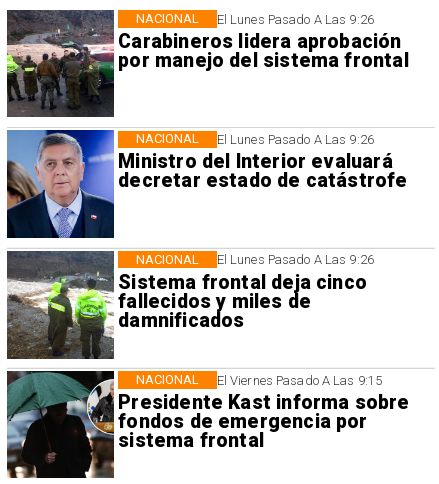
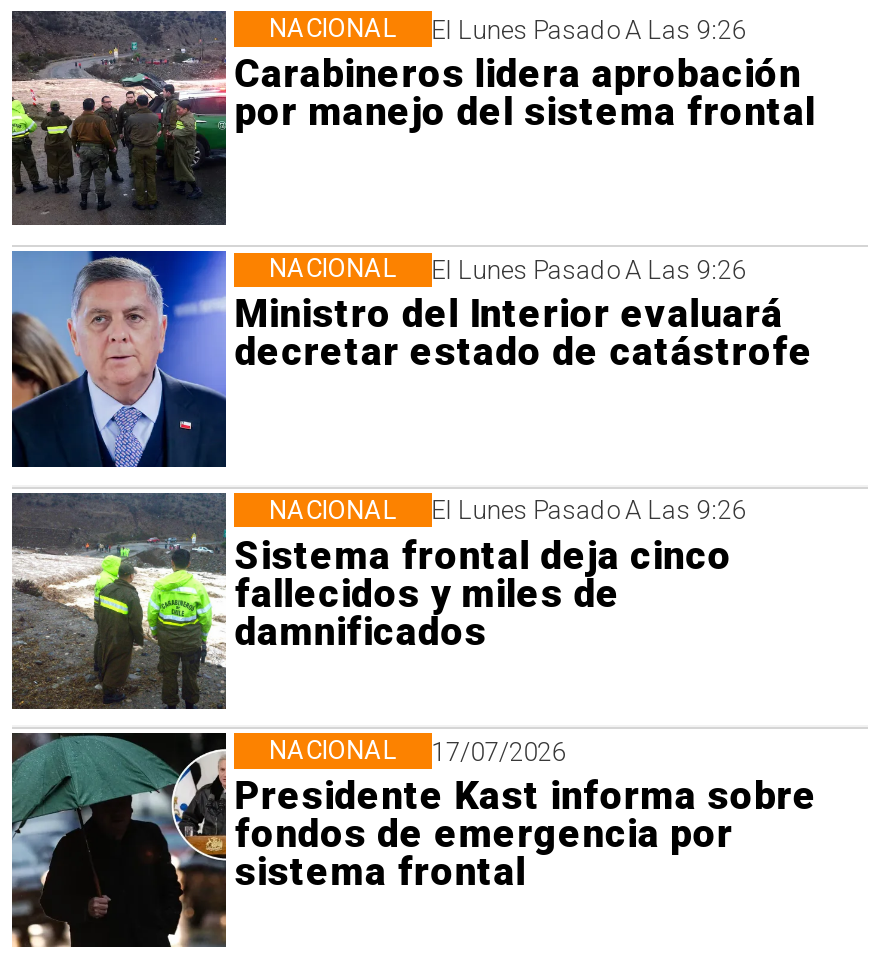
[217,372,382,387] El Viernes Pasado A Las 9:15 -> [431,736,566,766] 17/07/2026

